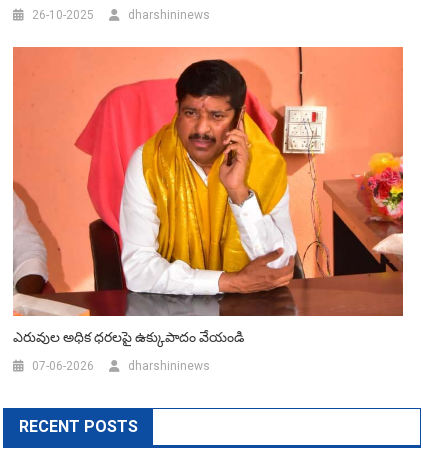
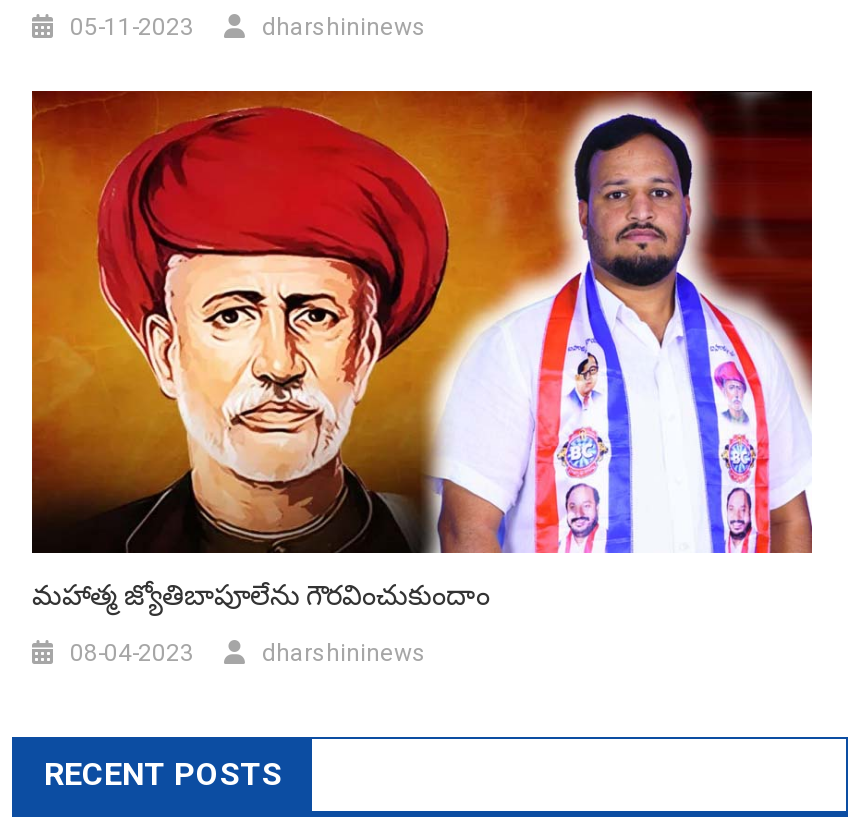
[32,8,94,22] 26-10-2025 -> [70,13,194,41] 05-11-2023
[13,46,404,344] [image] | ఎరువుల అధిక ధరలపై ఉక్కుపాదం వేయండి -> [30,89,814,611] [image] | మహాత్మ జ్యోతిబాపూలేను గౌరవించుకుందాం
[32,358,94,372] 07-06-2026 -> [70,639,194,667] 08-04-2023

